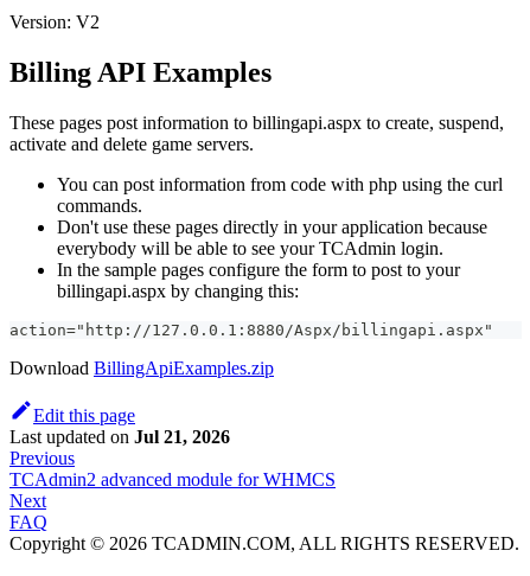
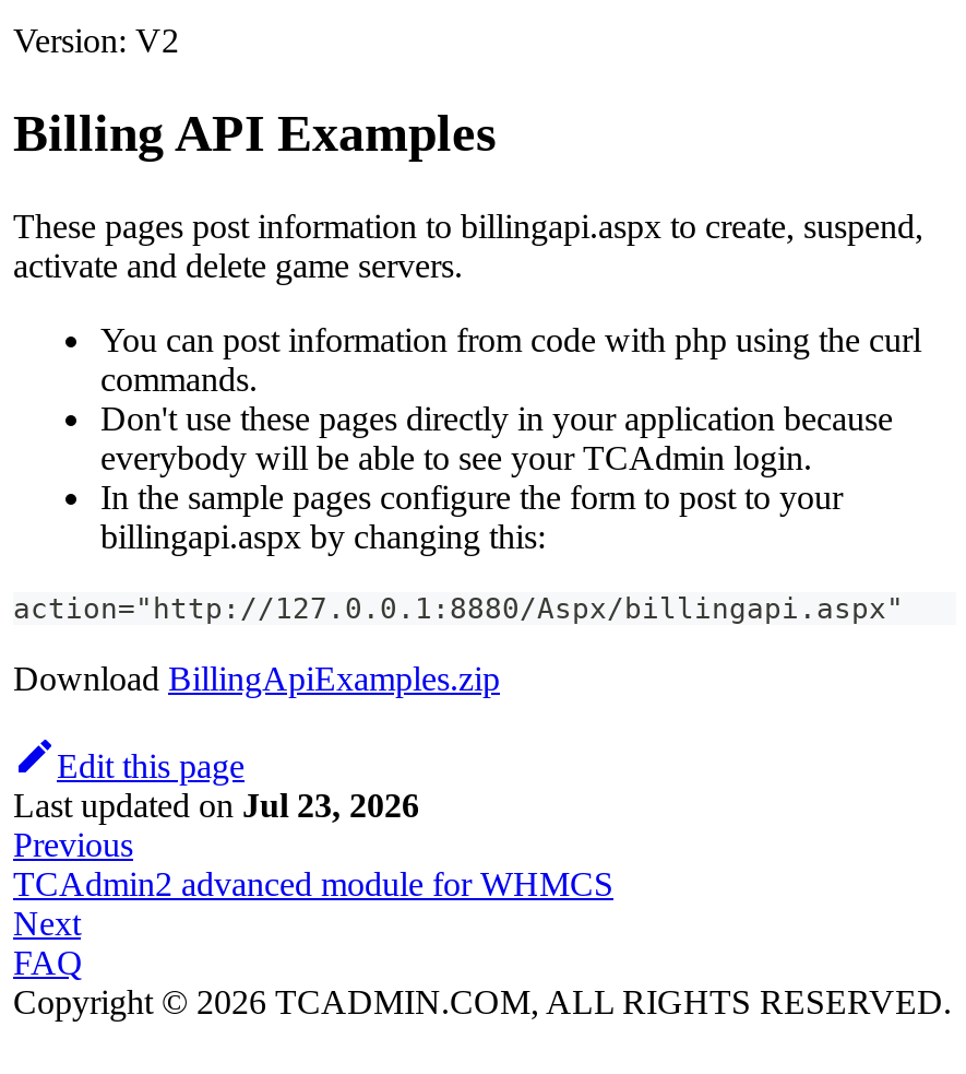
[9,426,230,447] Last updated on Jul 21, 2026 -> [13,786,419,823] Last updated on Jul 23, 2026

